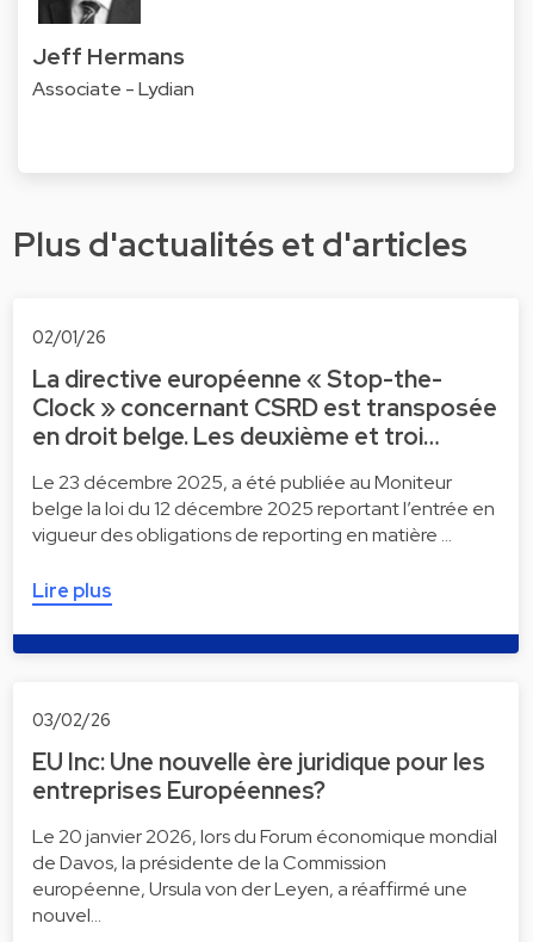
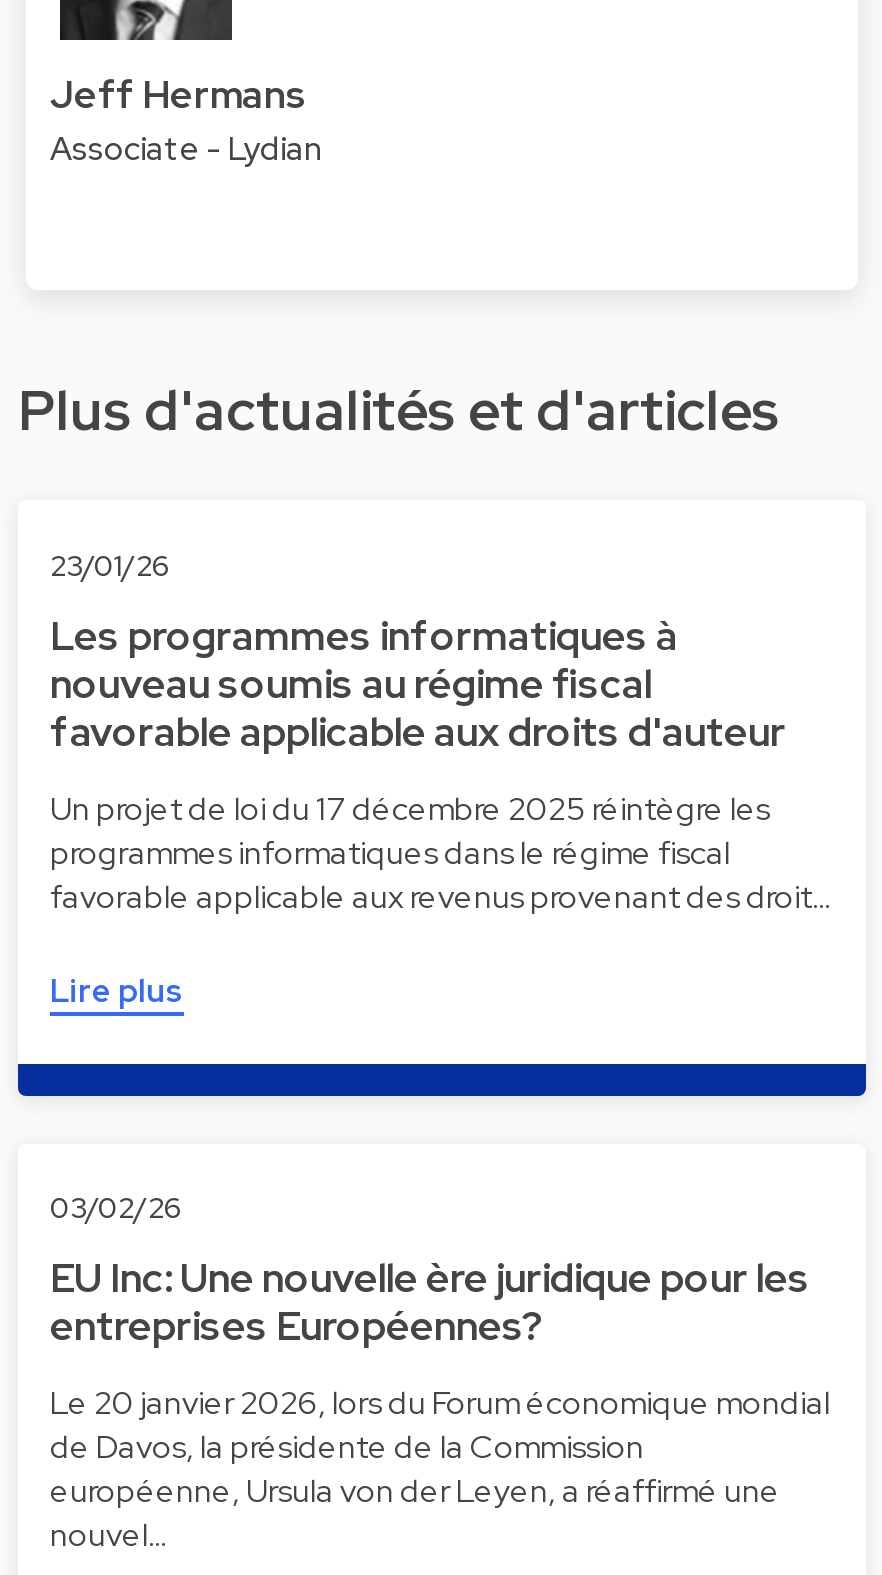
[32,325,106,348] 02/01/26 -> [50,545,170,583] 23/01/26
[32,363,497,452] La directive européenne « Stop-the- | Clock » concernant CSRD est transposée | en droit belge. Les deuxième et troi… -> [50,609,786,757] Les programmes informatiques à | nouveau soumis au régime fiscal | favorable applicable aux droits d'auteur
[32,469,495,547] Le 23 décembre 2025, a été publiée au Moniteur | belge la loi du 12 décembre 2025 reportant l’entrée en | vigueur des obligations de reporting en matière … -> [50,787,830,917] Un projet de loi du 17 décembre 2025 réintègre les | programmes informatiques dans le régime fiscal | favorable applicable aux revenus provenant des droit…

